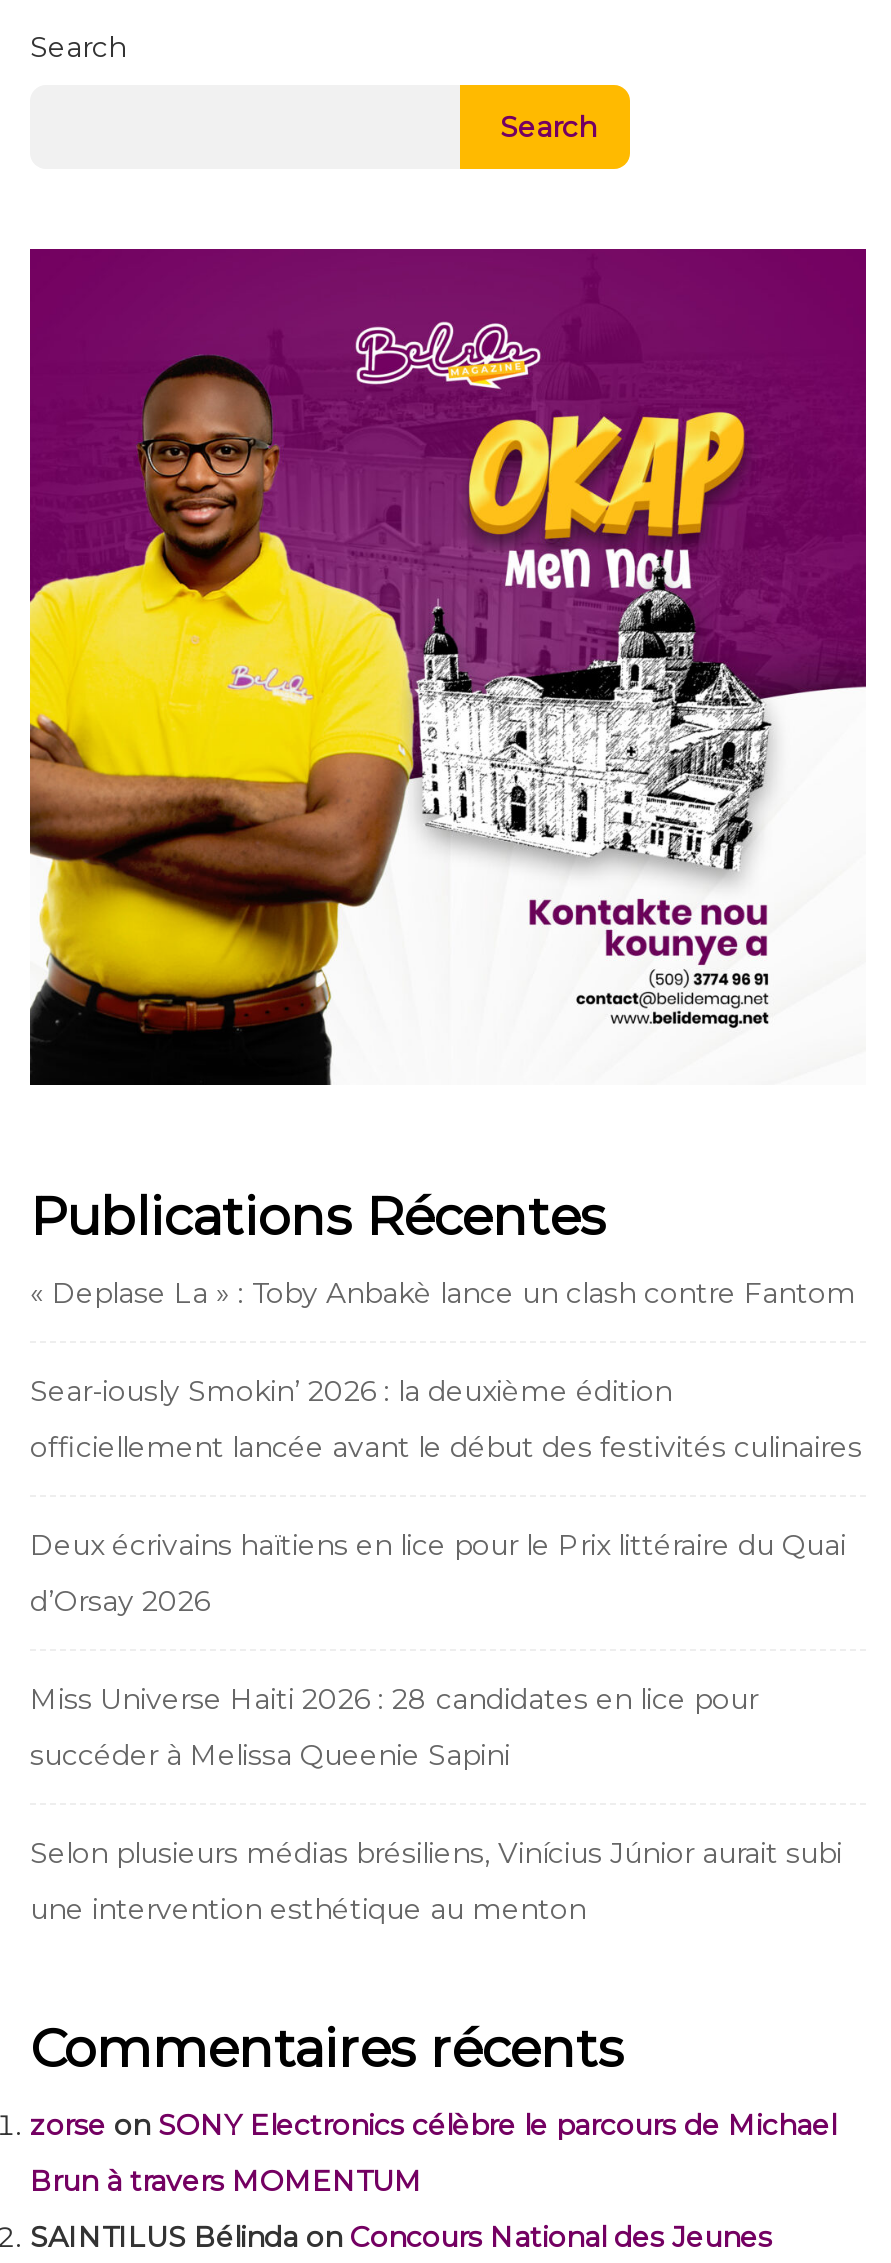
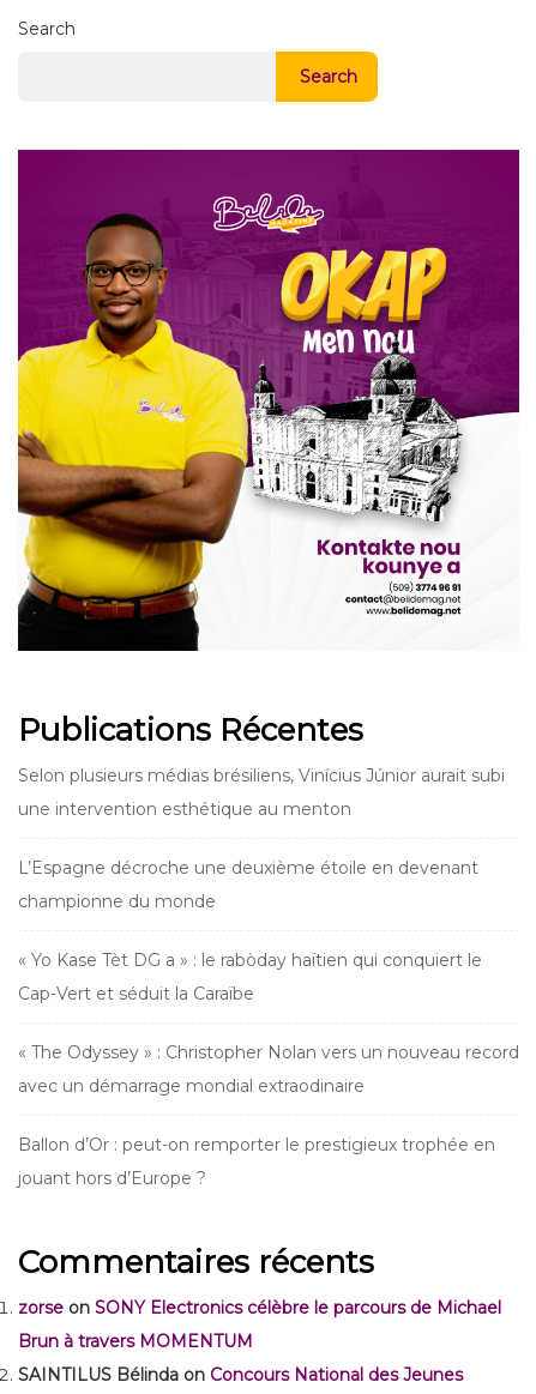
[30,1274,862,1772] « Deplase La » : Toby Anbakè lance un clash contre Fantom | Sear-iously Smokin’ 2026 : la deuxième édition | officiellement lancée avant le début des festivités culinaires | Deux écrivains haïtiens en lice pour le Prix littéraire du Quai | d’Orsay 2026 | Miss Universe Haiti 2026 : 28 candidates en lice pour | succéder à Melissa Queenie Sapini -> none
moved [30,1834,842,1926] -> [18,764,505,819]: Selon plusieurs médias brésiliens, Vinícius Júnior aurait subi | une intervention esthétique au menton
none -> [18,856,519,1188] L’Espagne décroche une deuxième étoile en devenant | championne du monde | « Yo Kase Tèt DG a » : le rabòday haïtien qui conquiert le | Cap-Vert et séduit la Caraïbe | « The Odyssey » : Christopher Nolan vers un nouveau record | avec un démarrage mondial extraodinaire | Ballon d’Or : peut-on remporter le prestigieux trophée en | jouant hors d’Europe ?

